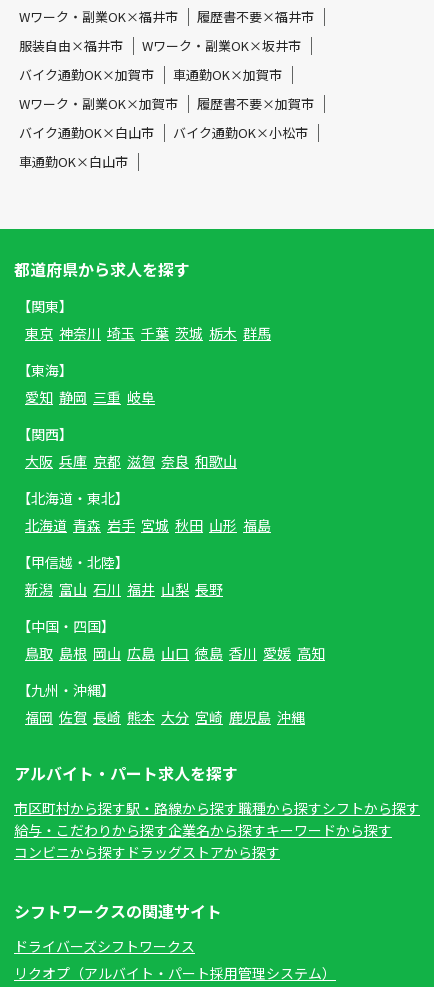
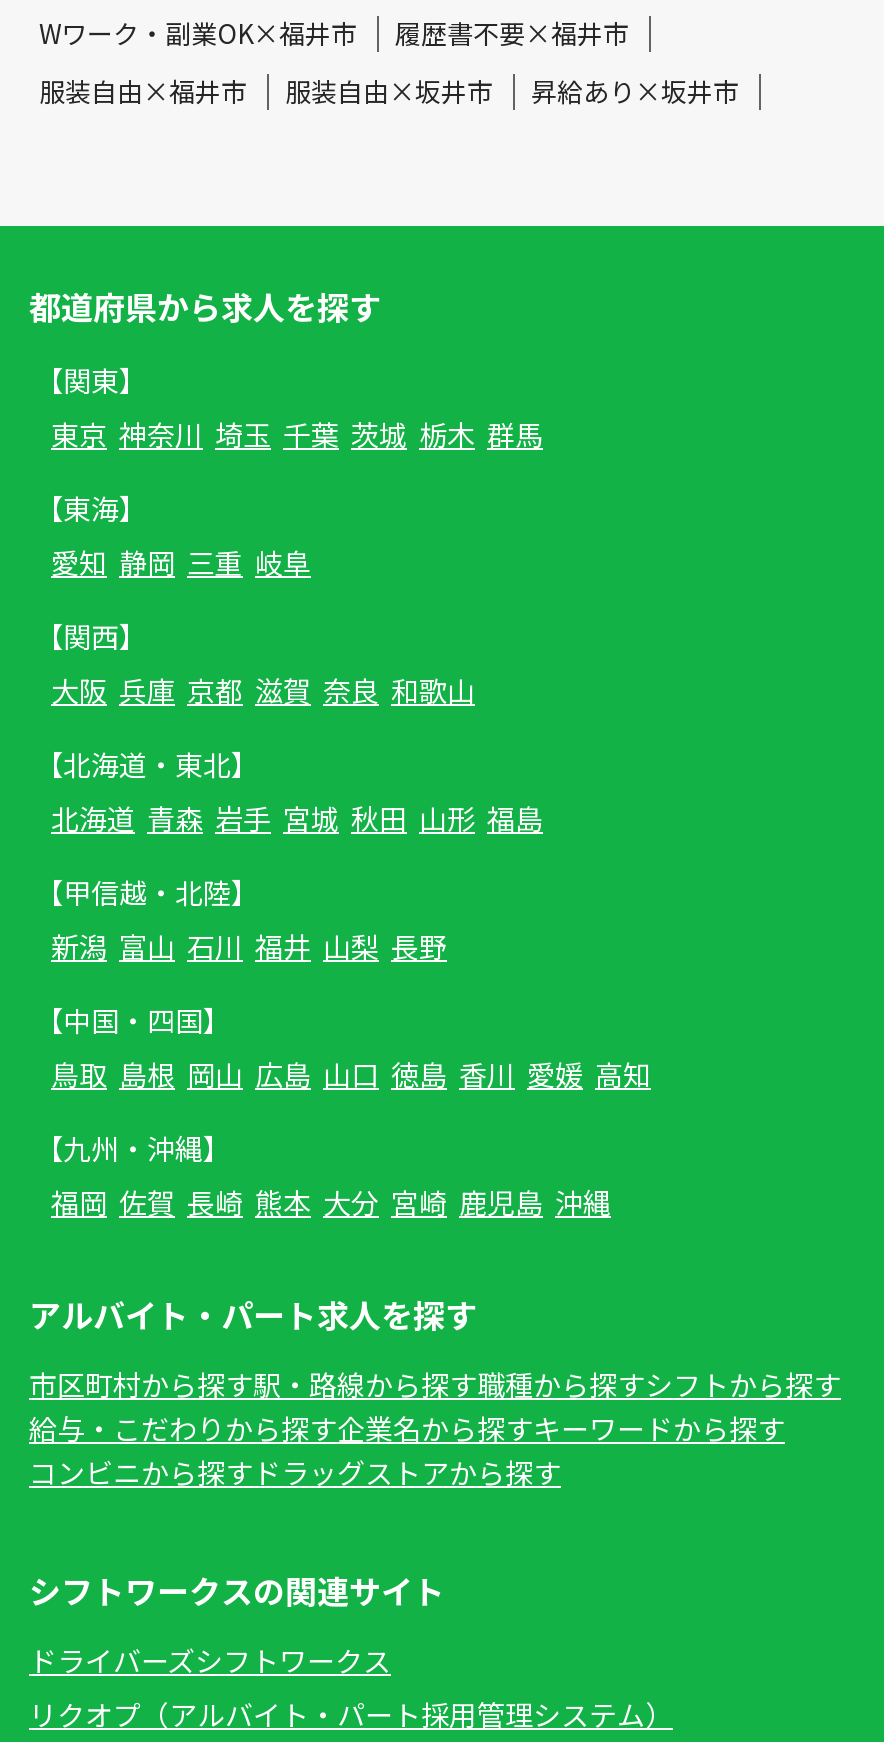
[19,35,314,170] Wワーク・副業OK×坂井市 | バイク通勤OK×加賀市 | 車通勤OK×加賀市 | Wワーク・副業OK×加賀市 | 履歴書不要×加賀市 | バイク通勤OK×白山市 | バイク通勤OK×小松市 | 車通勤OK×白山市 -> [285,71,739,109] 服装自由×坂井市 | 昇給あり×坂井市

